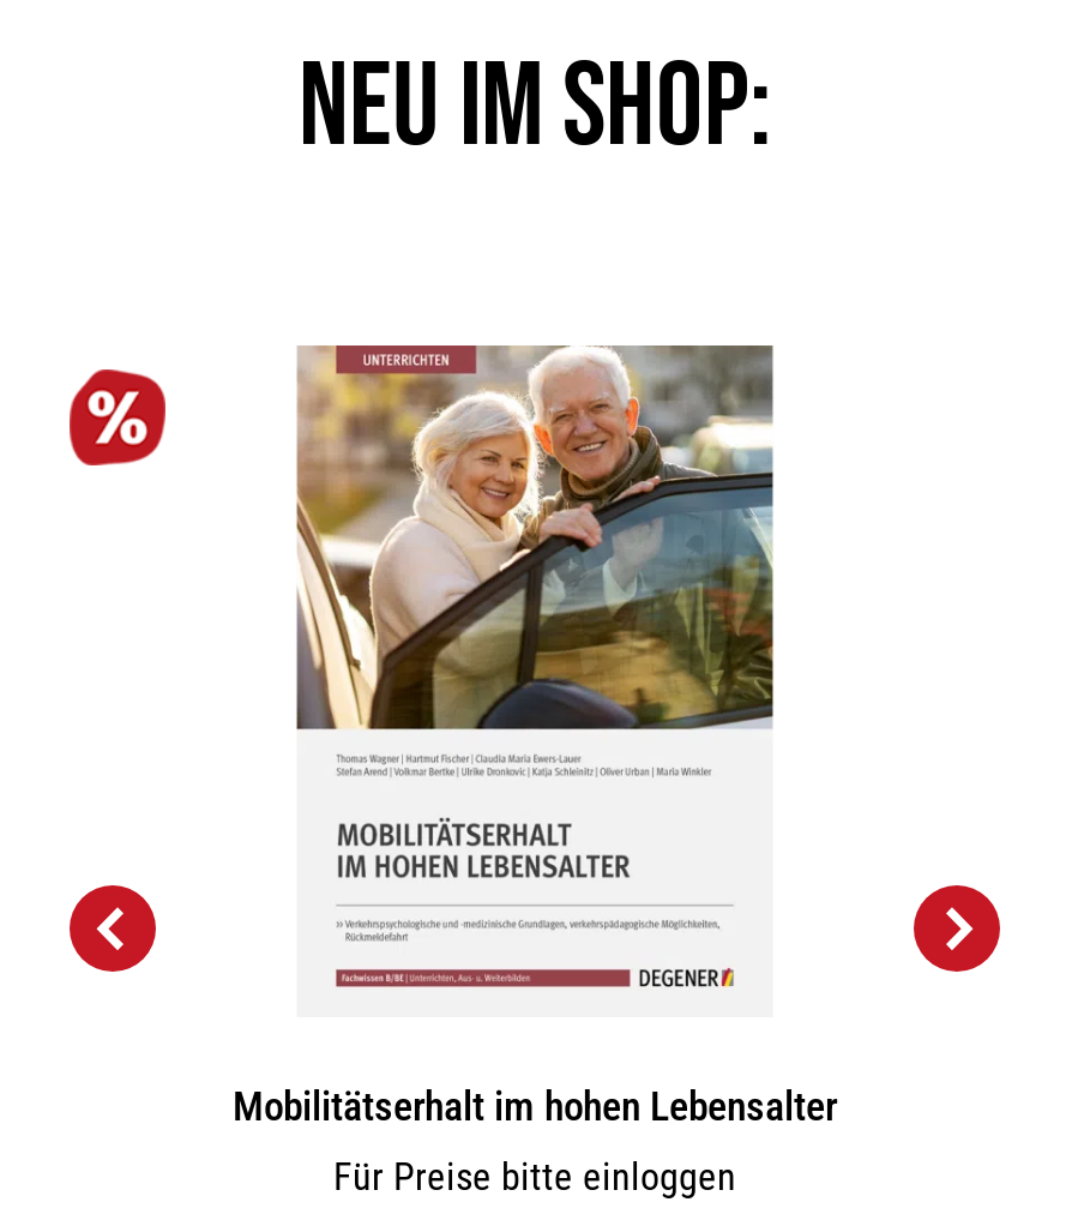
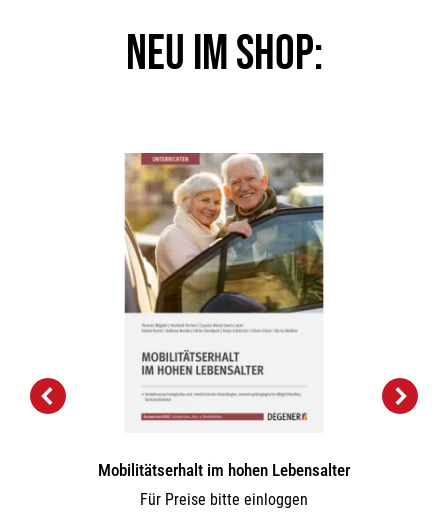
[67,367,168,468] [image] -> none

